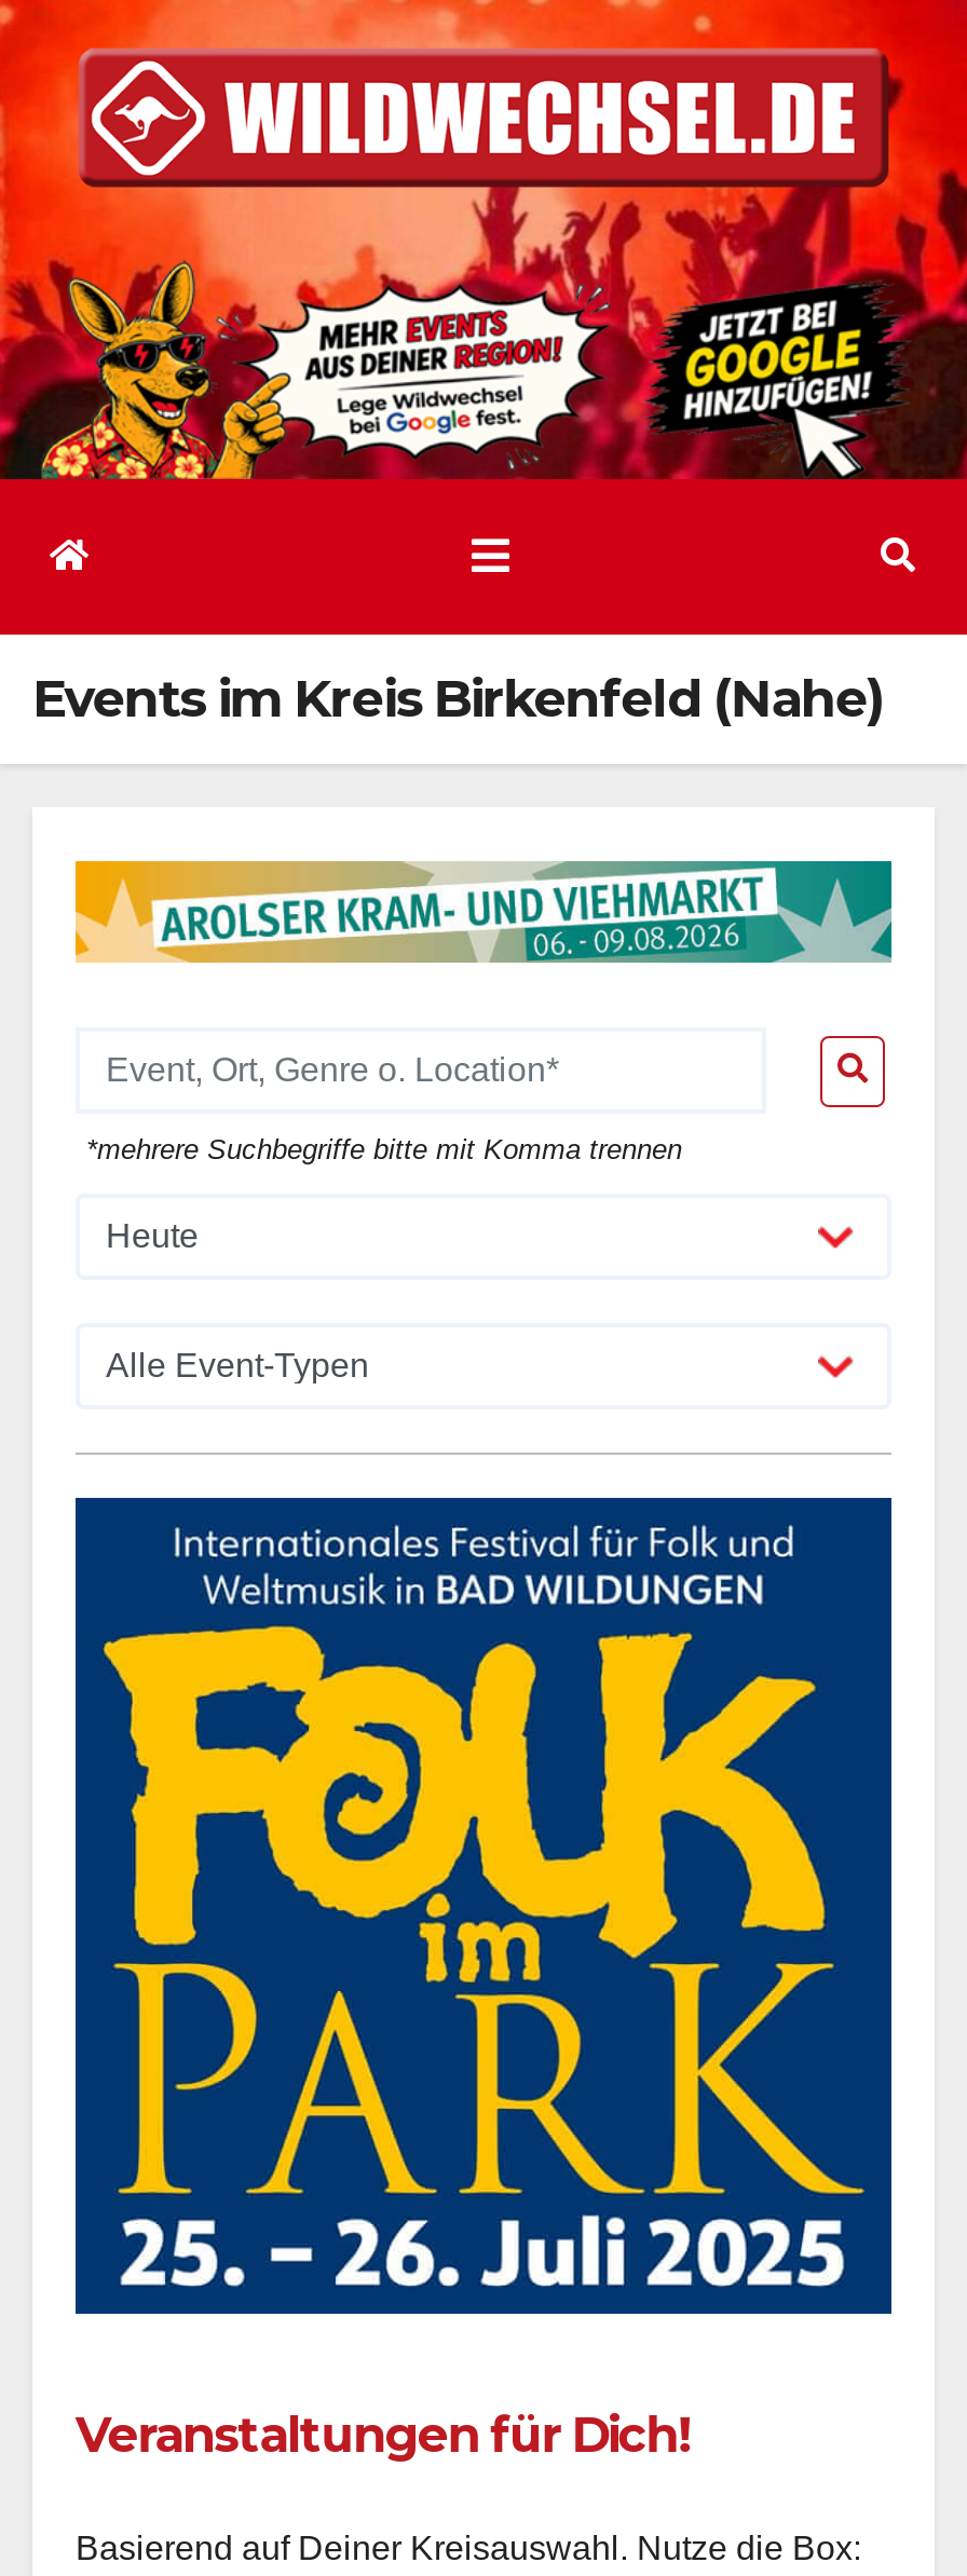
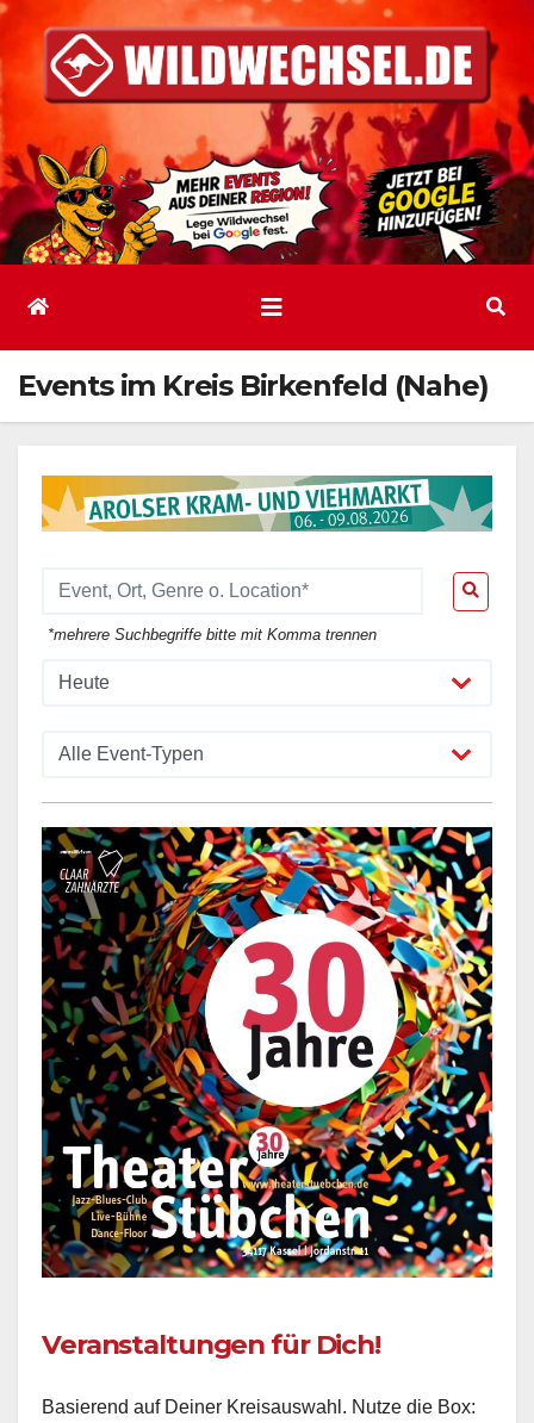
[73,1496,894,2316] [image] -> [41,826,493,1279] [image]

